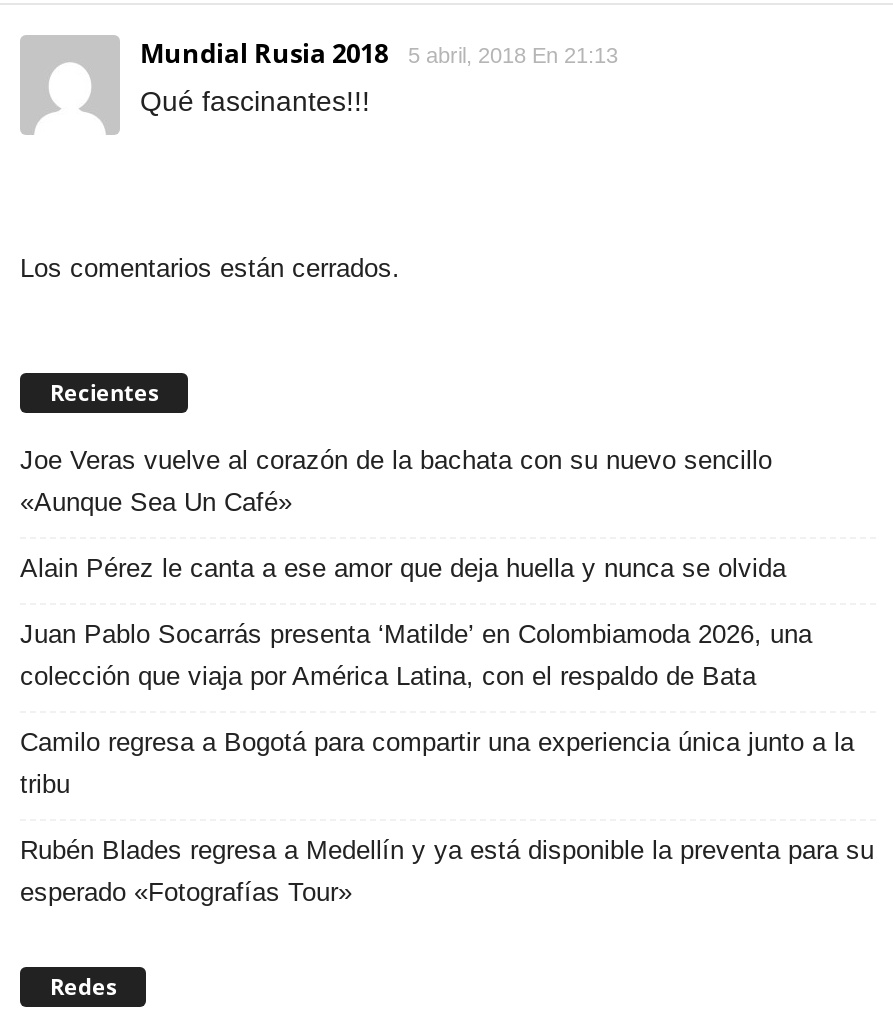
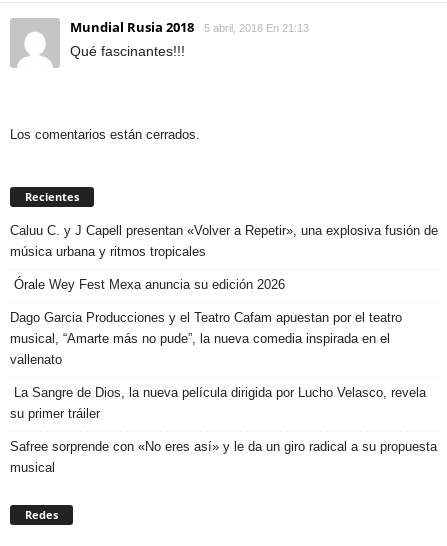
[20,445,772,517] Joe Veras vuelve al corazón de la bachata con su nuevo sencillo | «Aunque Sea Un Café» -> [10,223,438,259] Caluu C. y J Capell presentan «Volver a Repetir», una explosiva fusión de | música urbana y ritmos tropicales
[20,553,802,583] Alain Pérez le canta a ese amor que deja huella y nunca se olvida -> [10,277,285,292] Órale Wey Fest Mexa anuncia su edición 2026
[20,619,812,691] Juan Pablo Socarrás presenta ‘Matilde’ en Colombiamoda 2026, una | colección que viaja por América Latina, con el respaldo de Bata -> [10,310,402,367] Dago Garcia Producciones y el Teatro Cafam apuestan por el teatro | musical, “Amarte más no pude”, la nueva comedia inspirada en el | vallenato
[20,727,854,799] Camilo regresa a Bogotá para compartir una experiencia única junto a la | tribu -> [10,385,426,421] La Sangre de Dios, la nueva película dirigida por Lucho Velasco, revela | su primer tráiler
[20,835,874,907] Rubén Blades regresa a Medellín y ya está disponible la preventa para su | esperado «Fotografías Tour» -> [10,439,437,475] Safree sorprende con «No eres así» y le da un giro radical a su propuesta | musical

